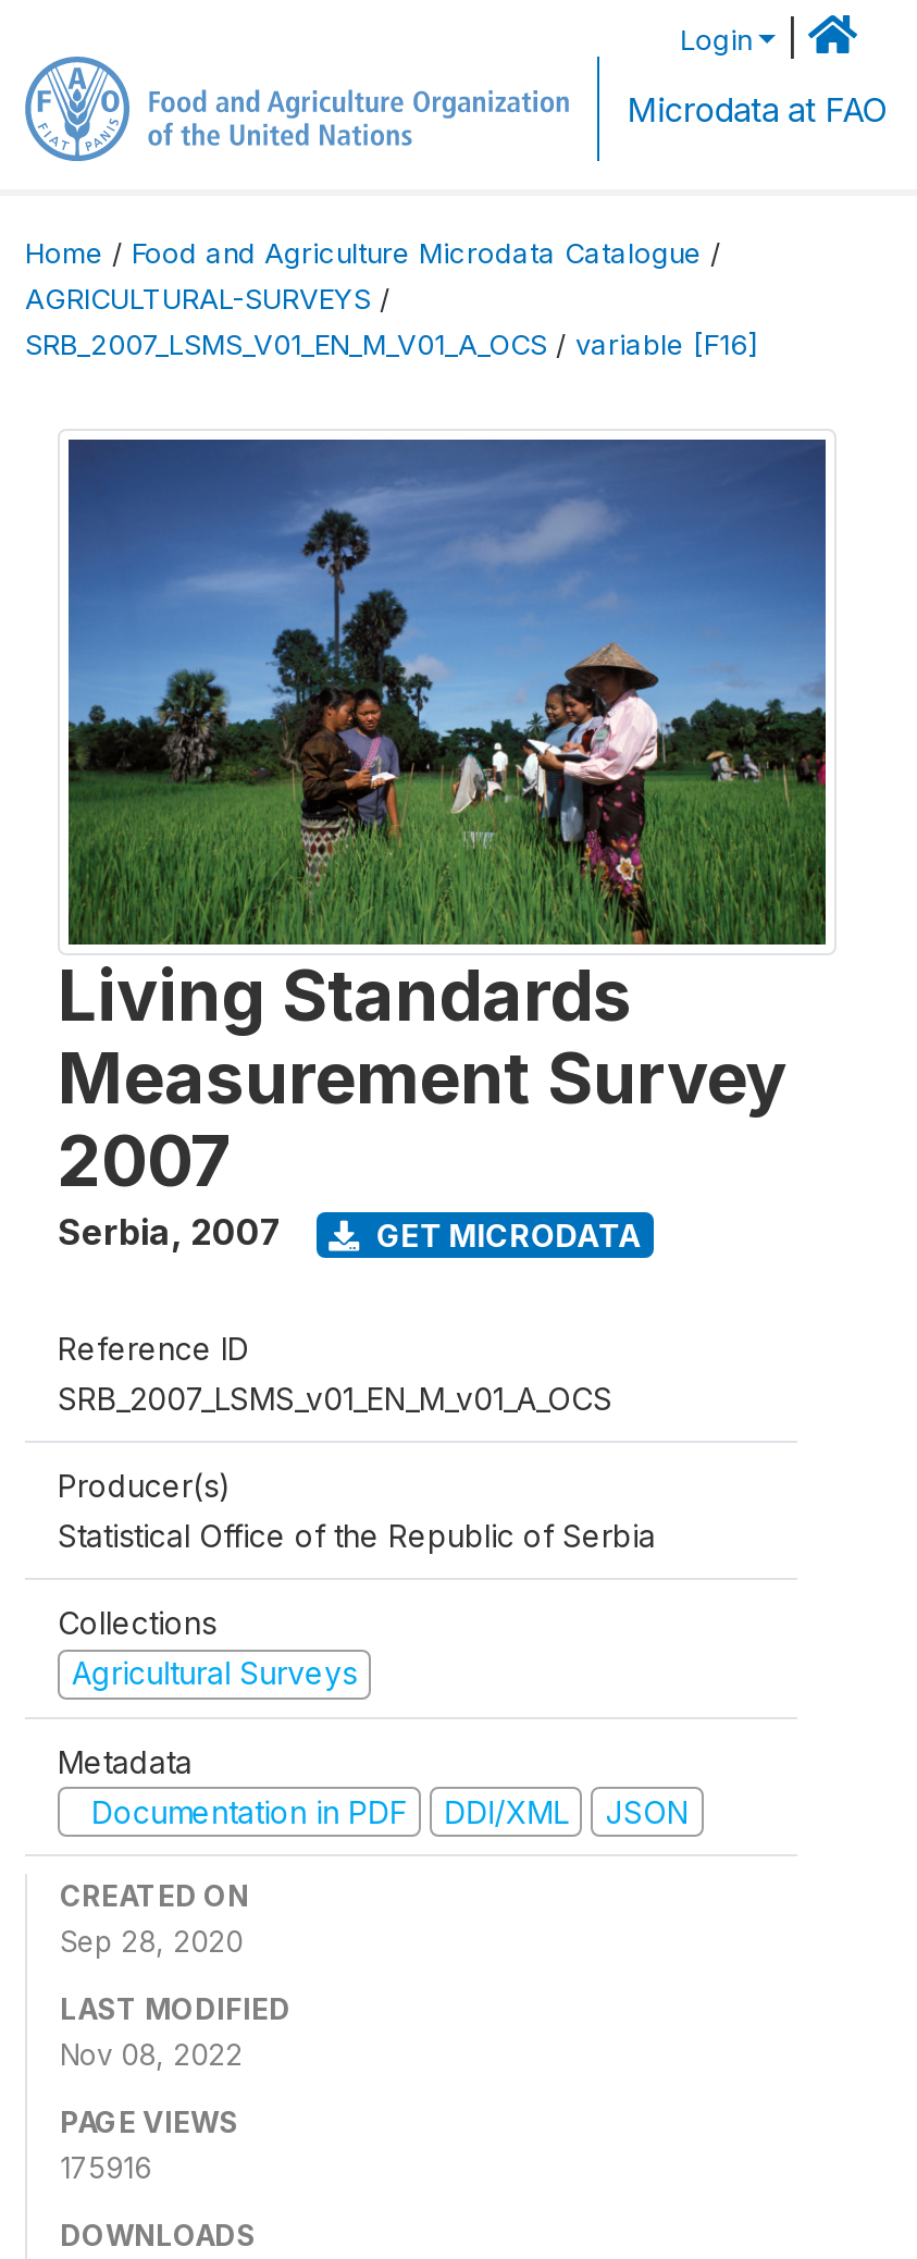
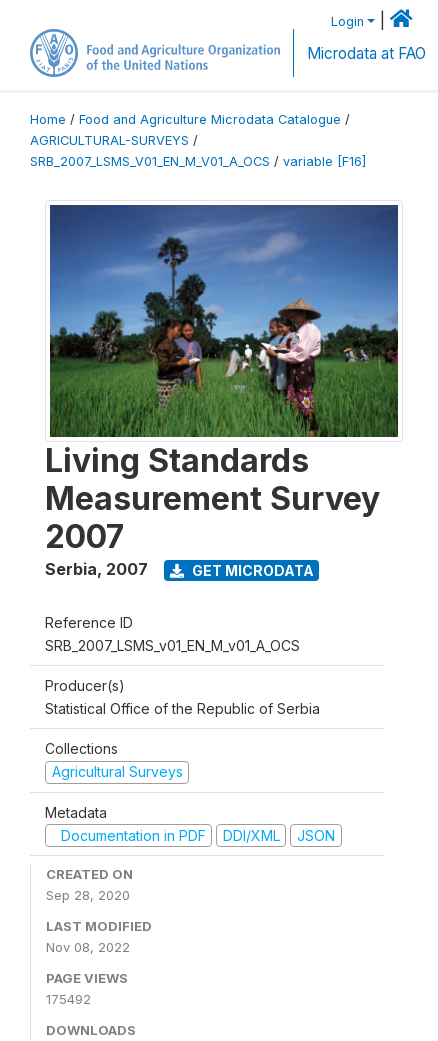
[60,2150,151,2185] 175916 -> [46,991,91,1007] 175492

